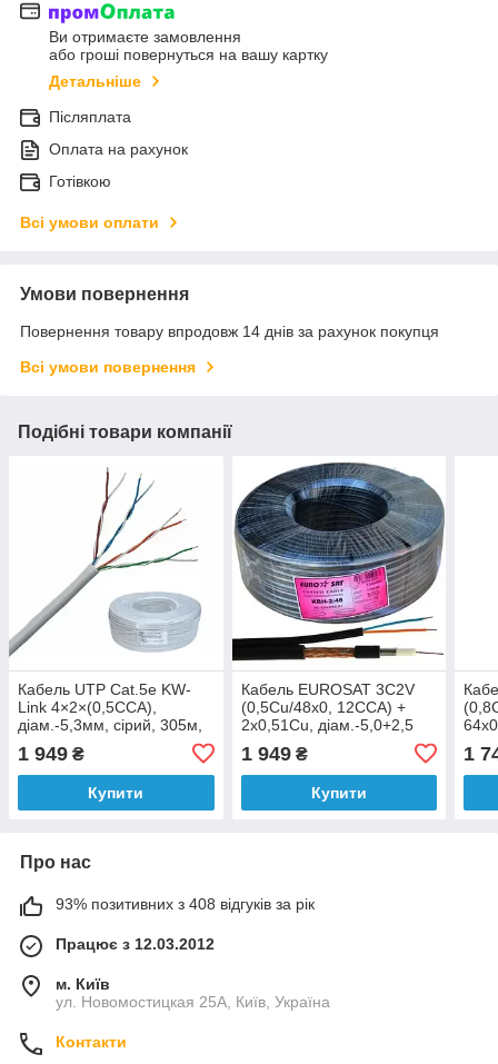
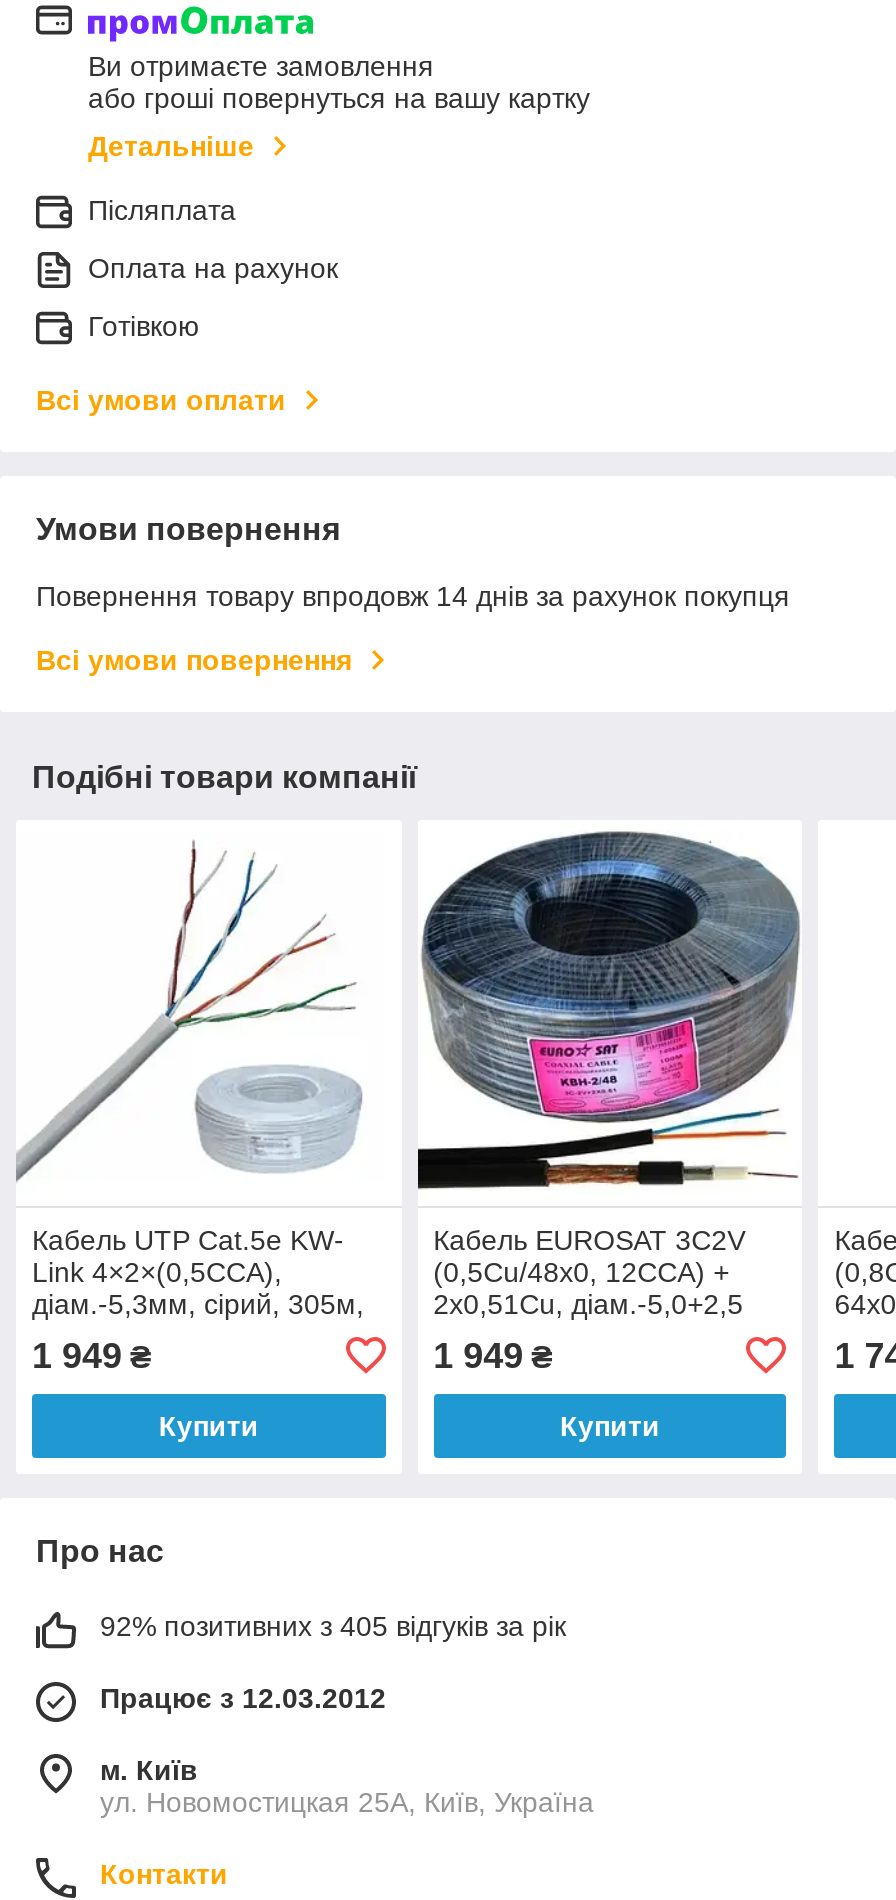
[56,895,315,913] 93% позитивних з 408 відгуків за рік -> [100,1610,566,1642] 92% позитивних з 405 відгуків за рік

